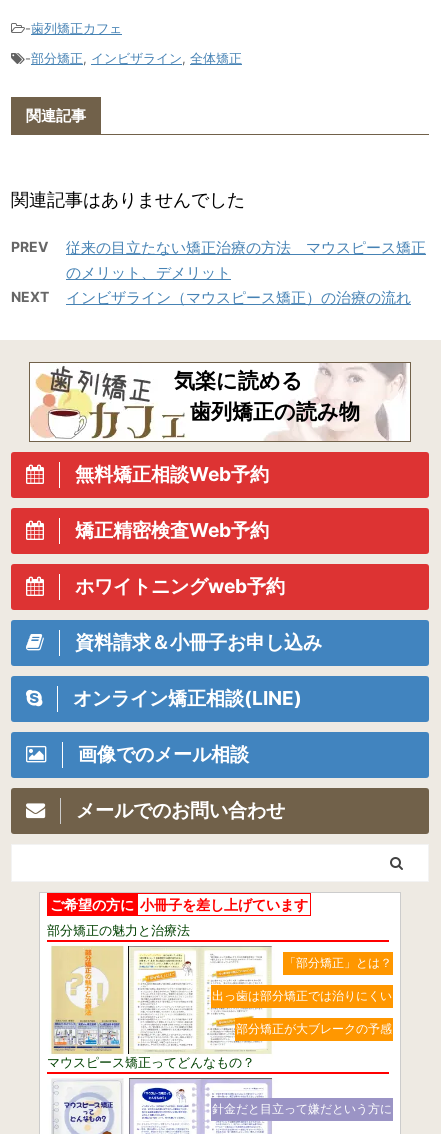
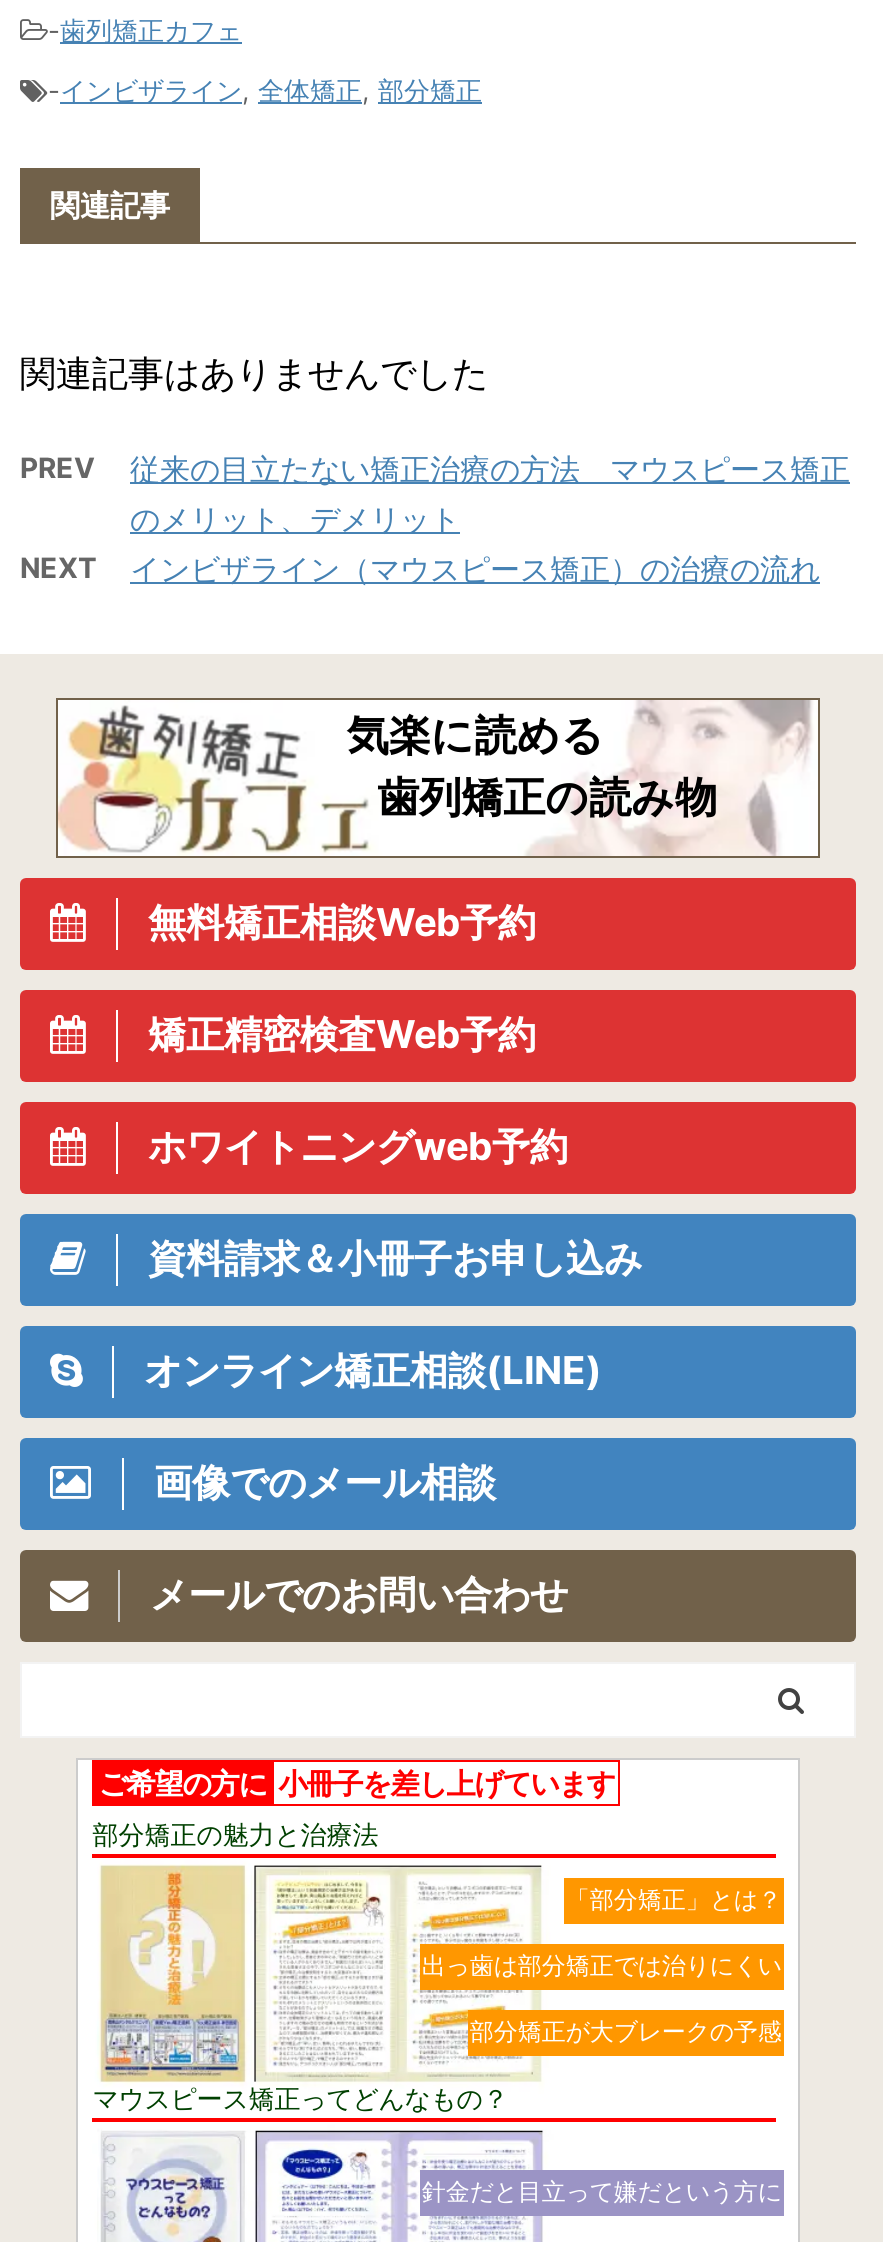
[25,50,242,66] -部分矯正,インビザライン,全体矯正 -> [48,74,482,106] -インビザライン,全体矯正,部分矯正

